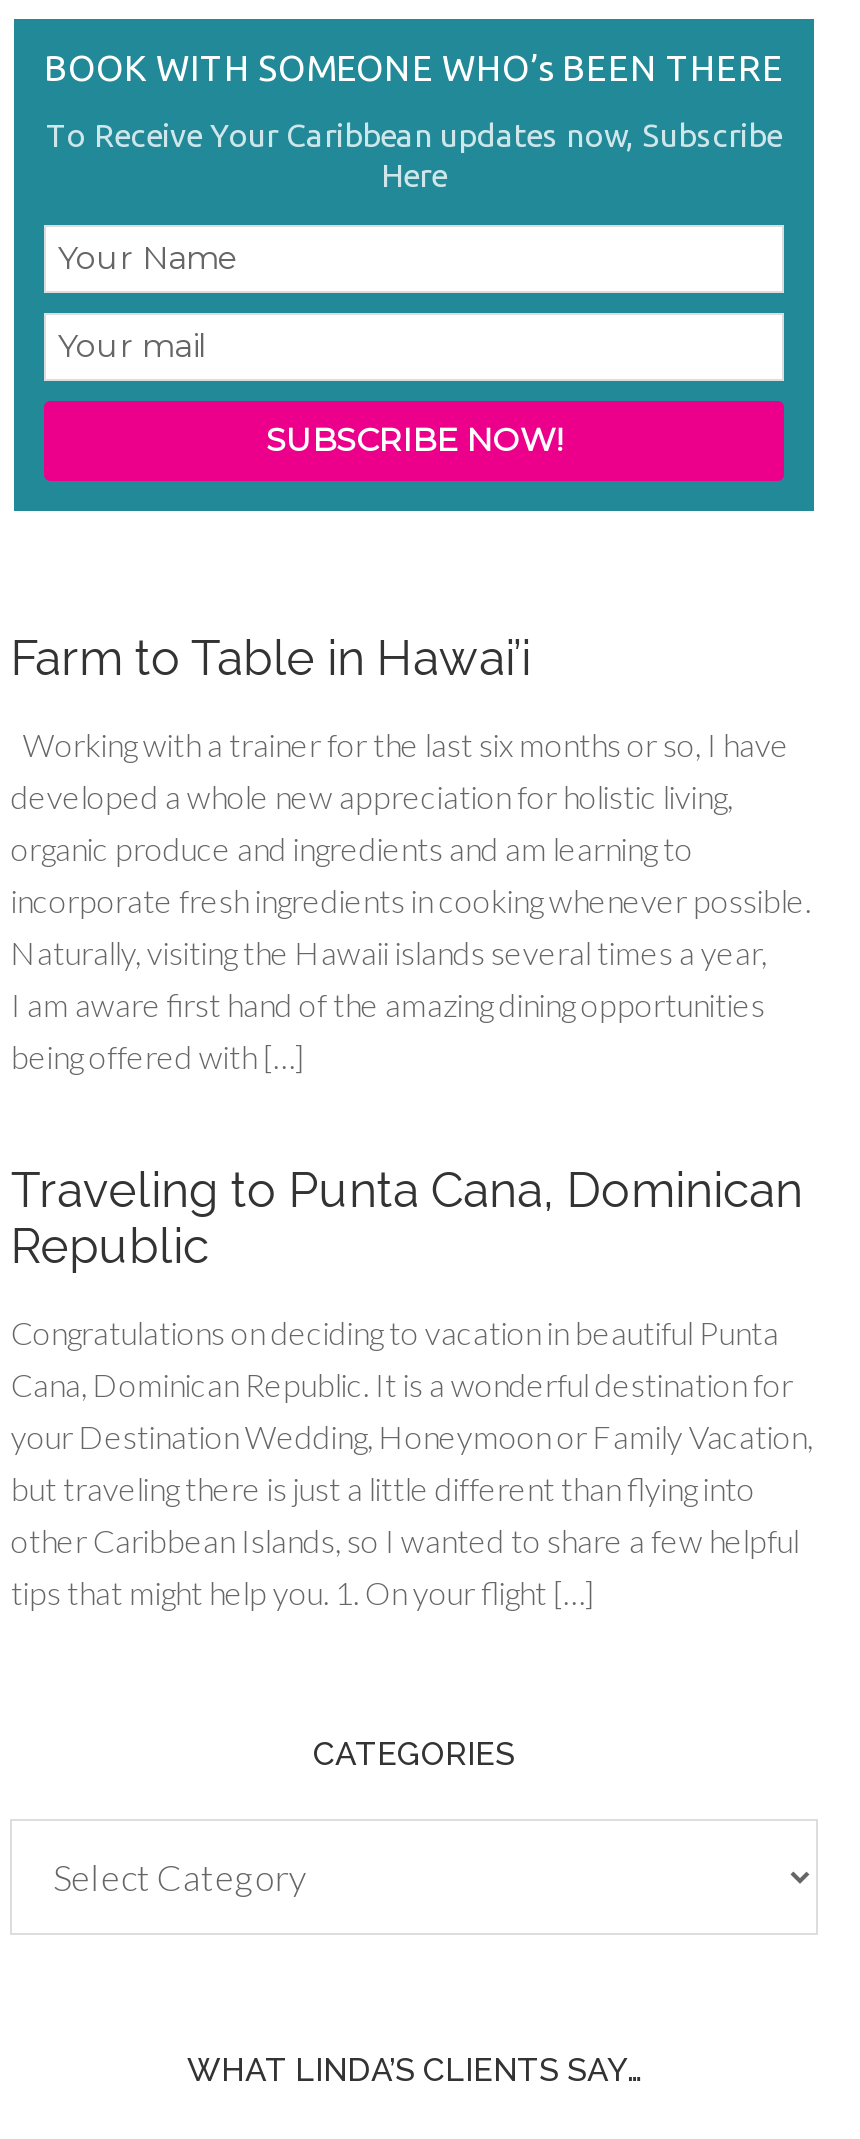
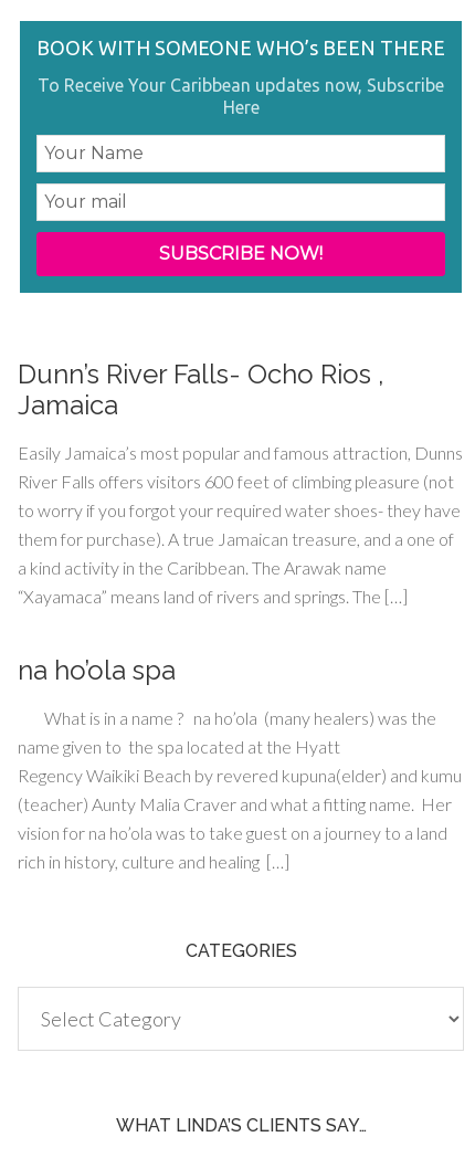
[11,628,531,686] Farm to Table in Hawai’i -> [18,358,385,421] Dunn’s River Falls- Ocho Rios , | Jamaica
[11,724,817,1074] Working with a trainer for the last six months or so, I have | developed a whole new appreciation for holistic living, | organic produce and ingredients and am learning to | incorporate fresh ingredients in cooking whenever possible. | Naturally, visiting the Hawaii islands several times a year, | I am aware first hand of the amazing dining opportunities | being offered with […] -> [18,442,463,606] Easily Jamaica’s most popular and famous attraction, Dunns | River Falls offers visitors 600 feet of climbing pleasure (not | to worry if you forgot your required water shoes- they have | them for purchase). A true Jamaican treasure, and a one of | a kind activity in the Caribbean. The Arawak name | “Xayamaca” means land of rivers and springs. The […]
[11,1160,803,1274] Traveling to Punta Cana, Dominican | Republic -> [18,654,176,686] na ho’ola spa
[11,1312,813,1610] Congratulations on deciding to vacation in beautiful Punta | Cana, Dominican Republic. It is a wonderful destination for | your Destination Wedding, Honeymoon or Family Vacation, | but traveling there is just a little different than flying into | other Caribbean Islands, so I wanted to share a few helpful | tips that might help you. 1. On your flight […] -> [18,707,462,871] What is in a name ? na ho’ola (many healers) was the | name given to the spa located at the Hyatt | Regency Waikiki Beach by revered kupuna(elder) and kumu | (teacher) Aunty Malia Craver and what a fitting name. Her | vision for na ho’ola was to take guest on a journey to a land | rich in history, culture and healing […]

